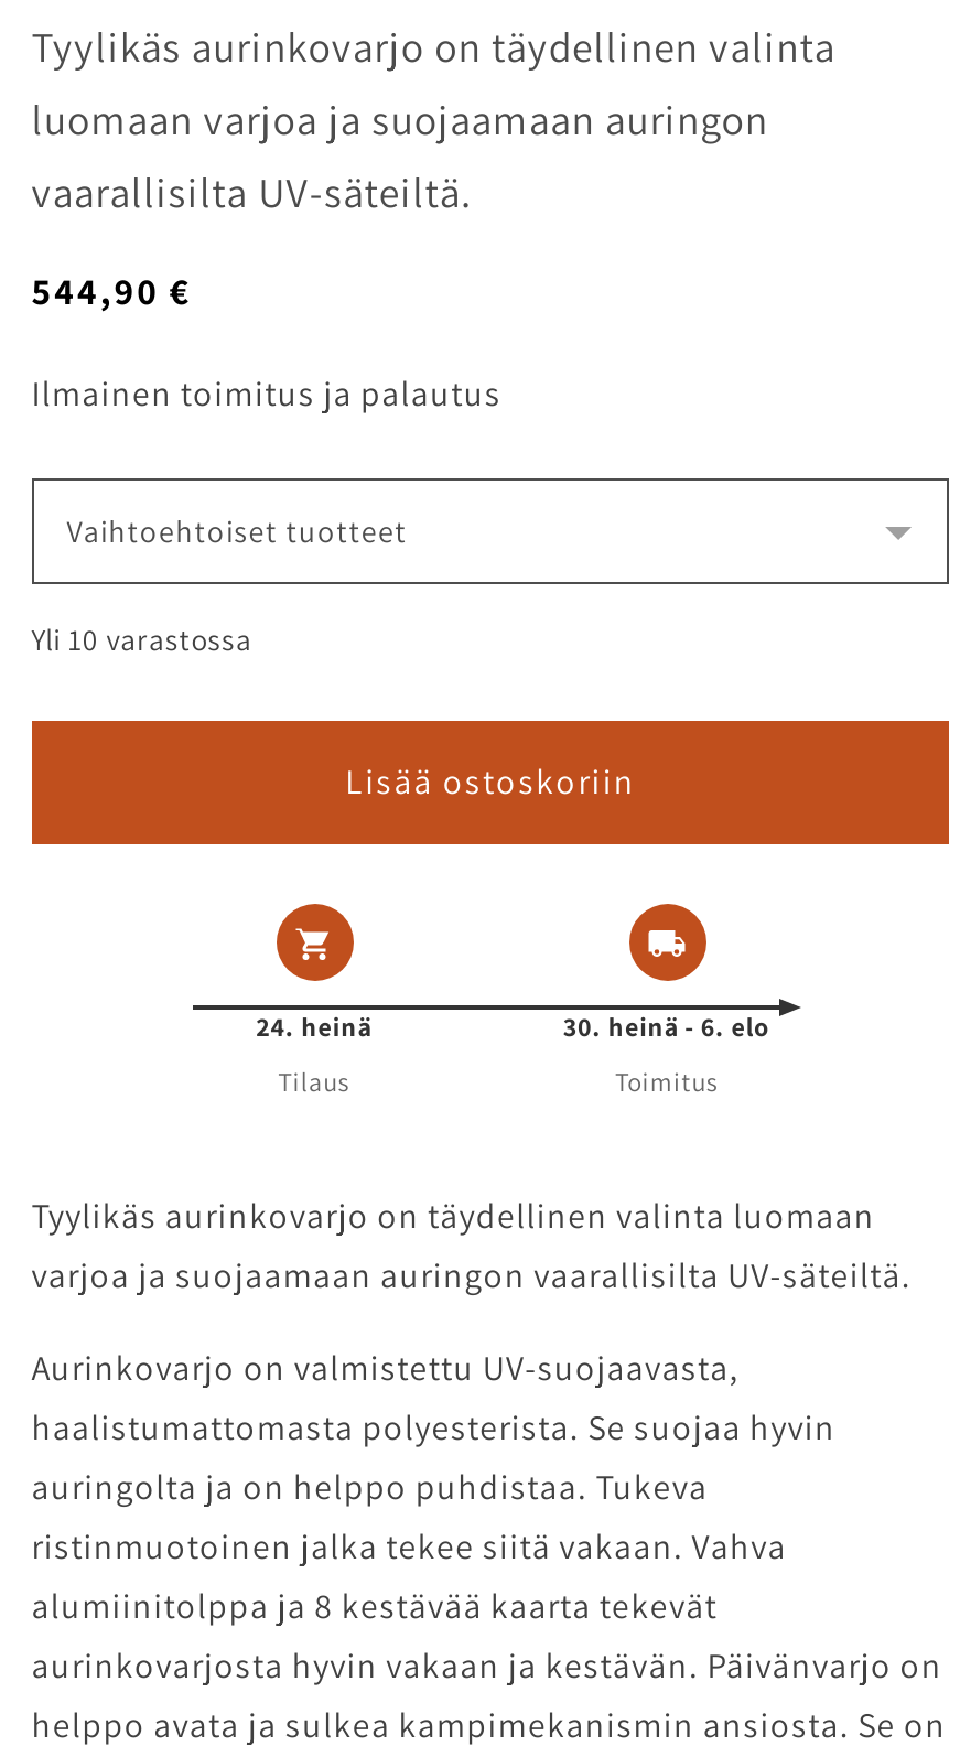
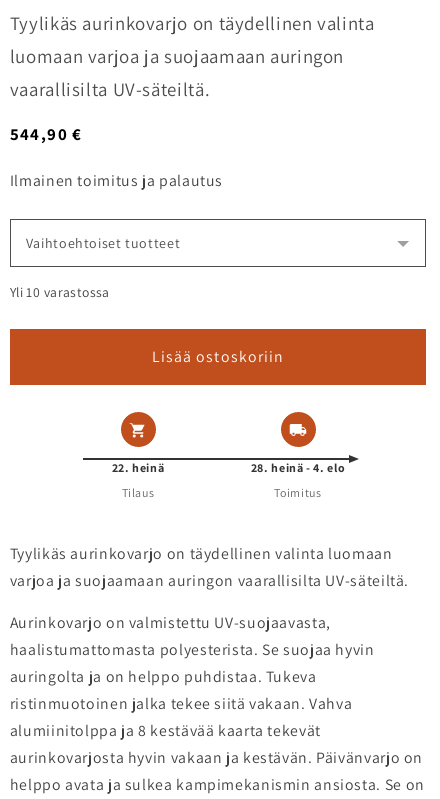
[256,1011,372,1044] 24. heinä -> [112,460,164,475] 22. heinä
[563,1011,771,1044] 30. heinä - 6. elo -> [251,460,345,475] 28. heinä - 4. elo

